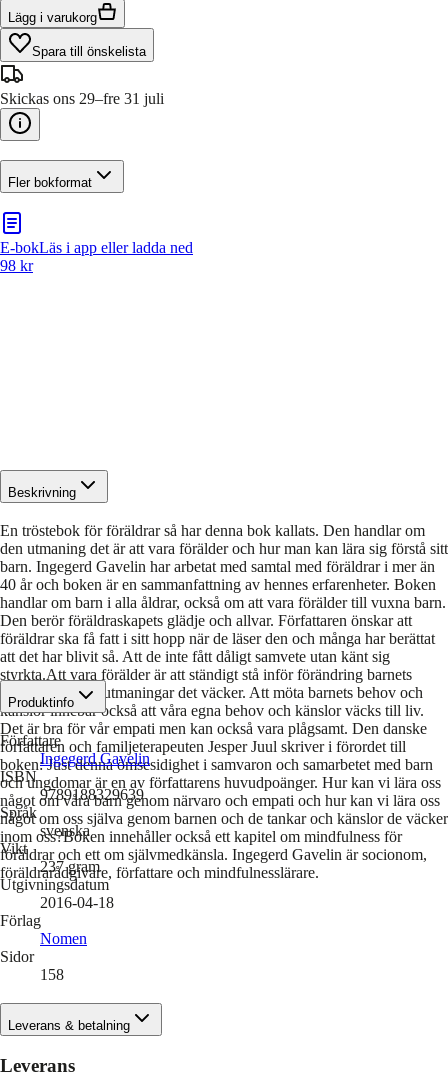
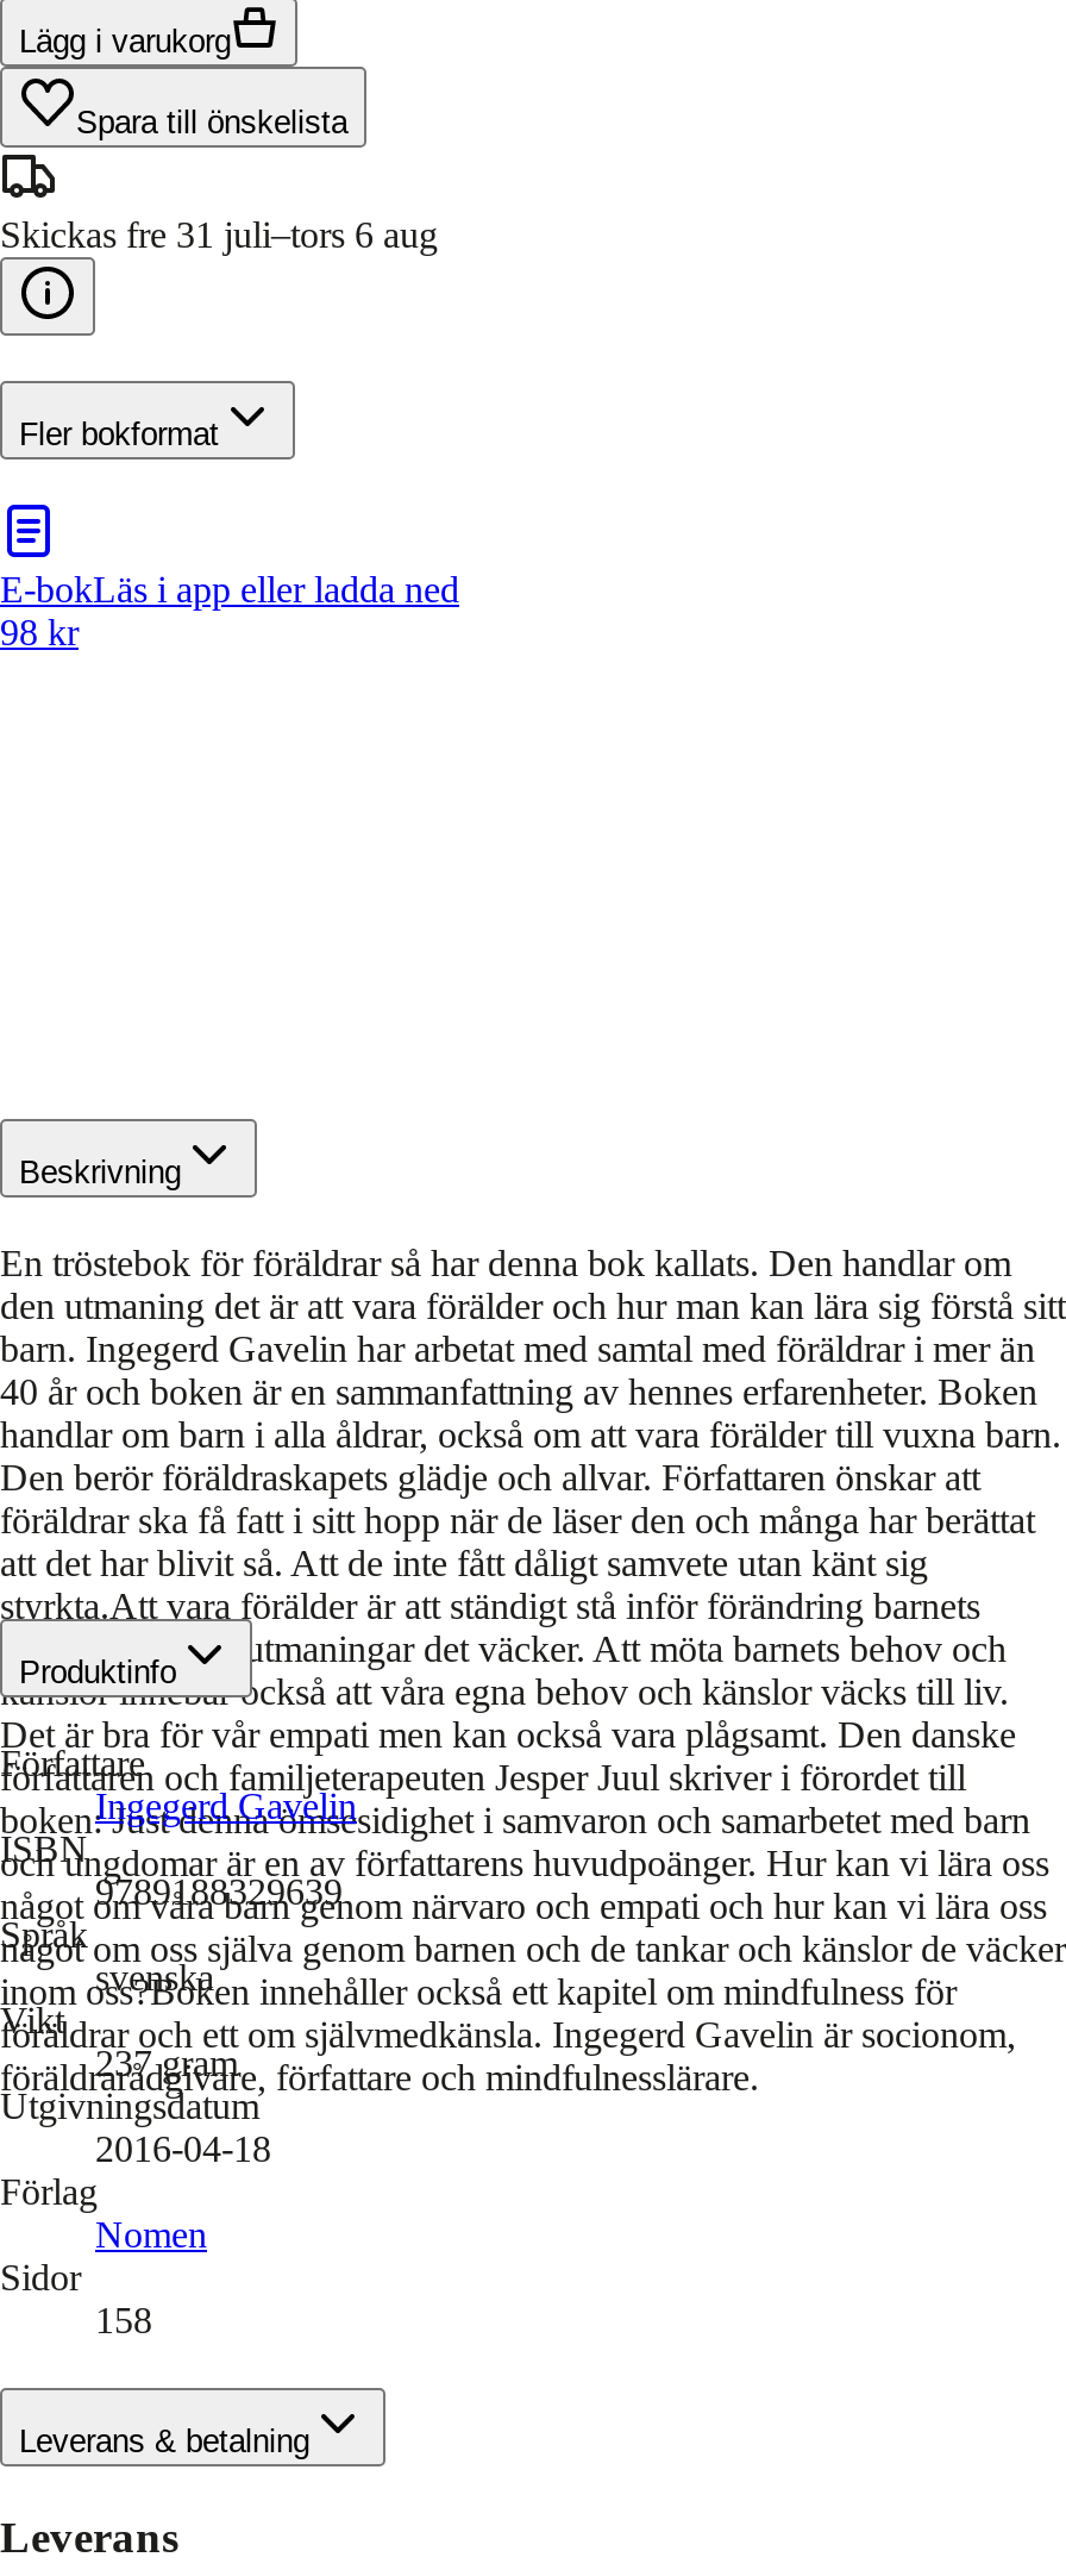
[0,90,164,107] Skickas ons 29–fre 31 juli -> [0,214,438,255] Skickas fre 31 juli–tors 6 aug

